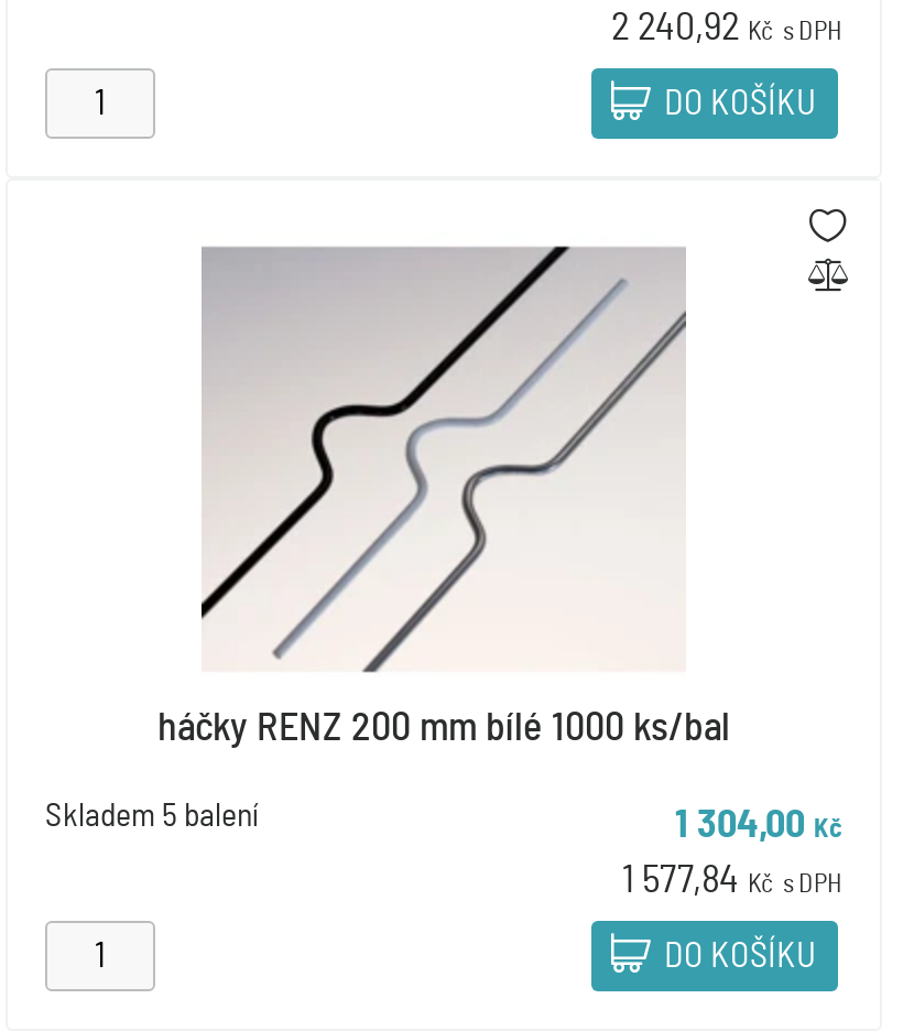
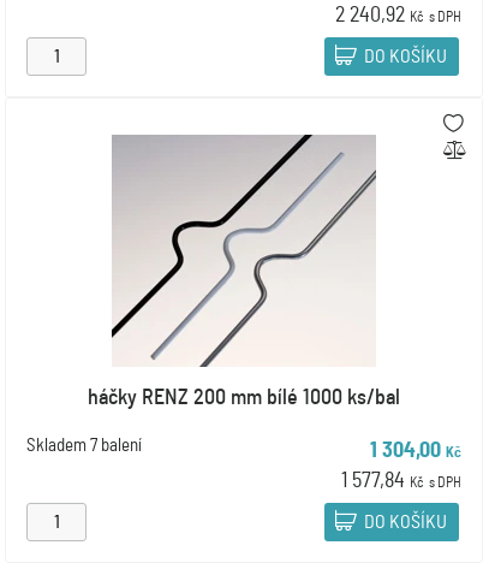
[45,800,259,833] Skladem 5 balení -> [26,437,142,455] Skladem 7 balení

